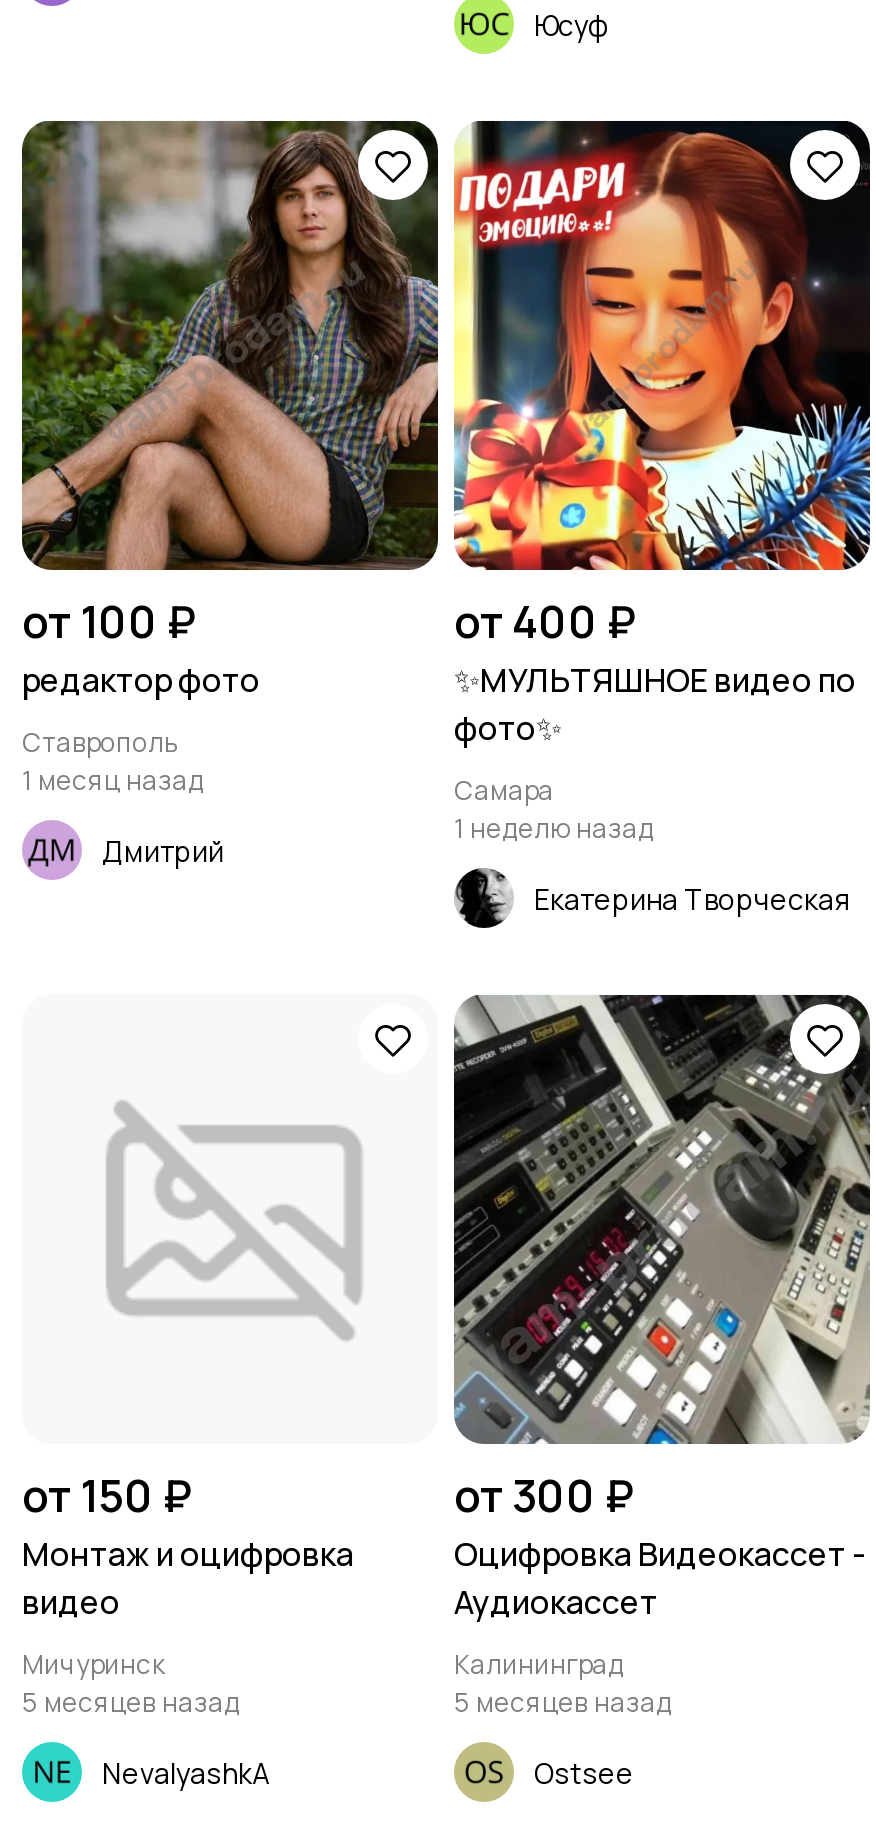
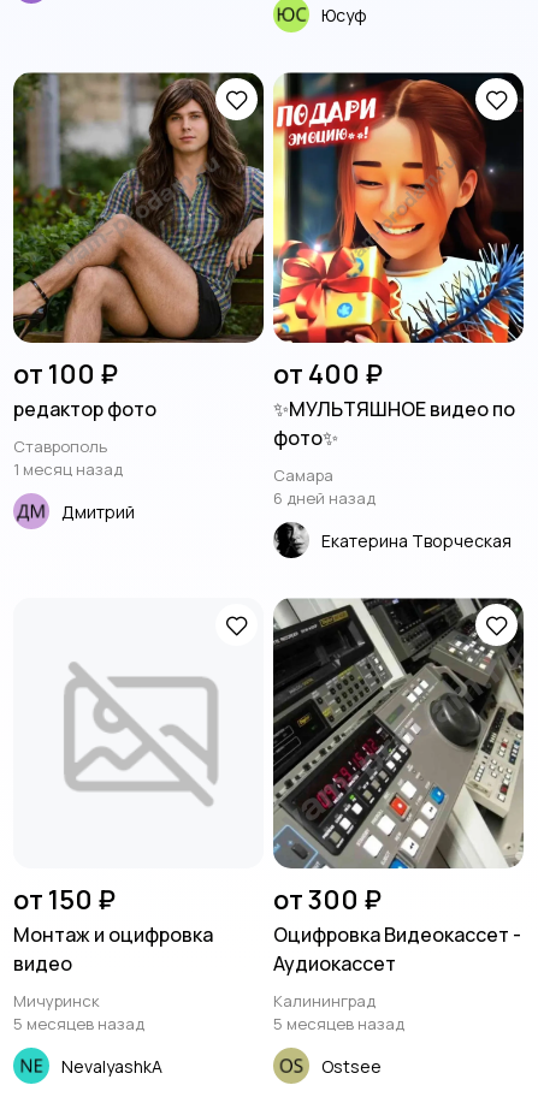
[454,810,654,846] 1 неделю назад -> [273,487,376,509] 6 дней назад

